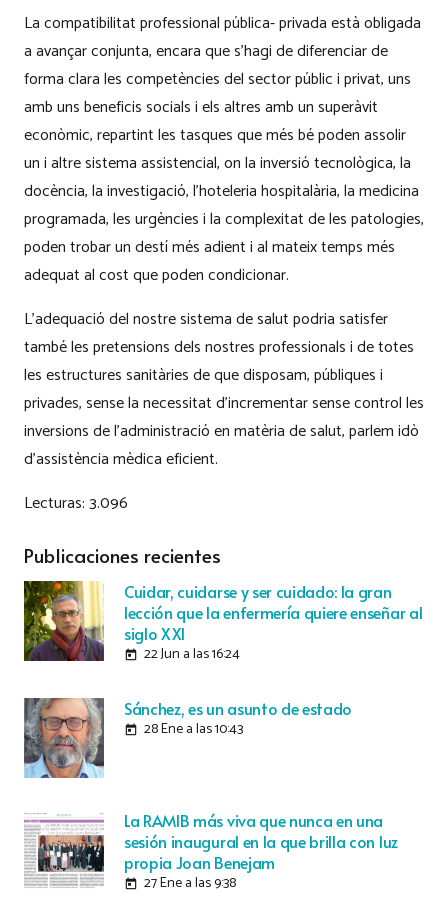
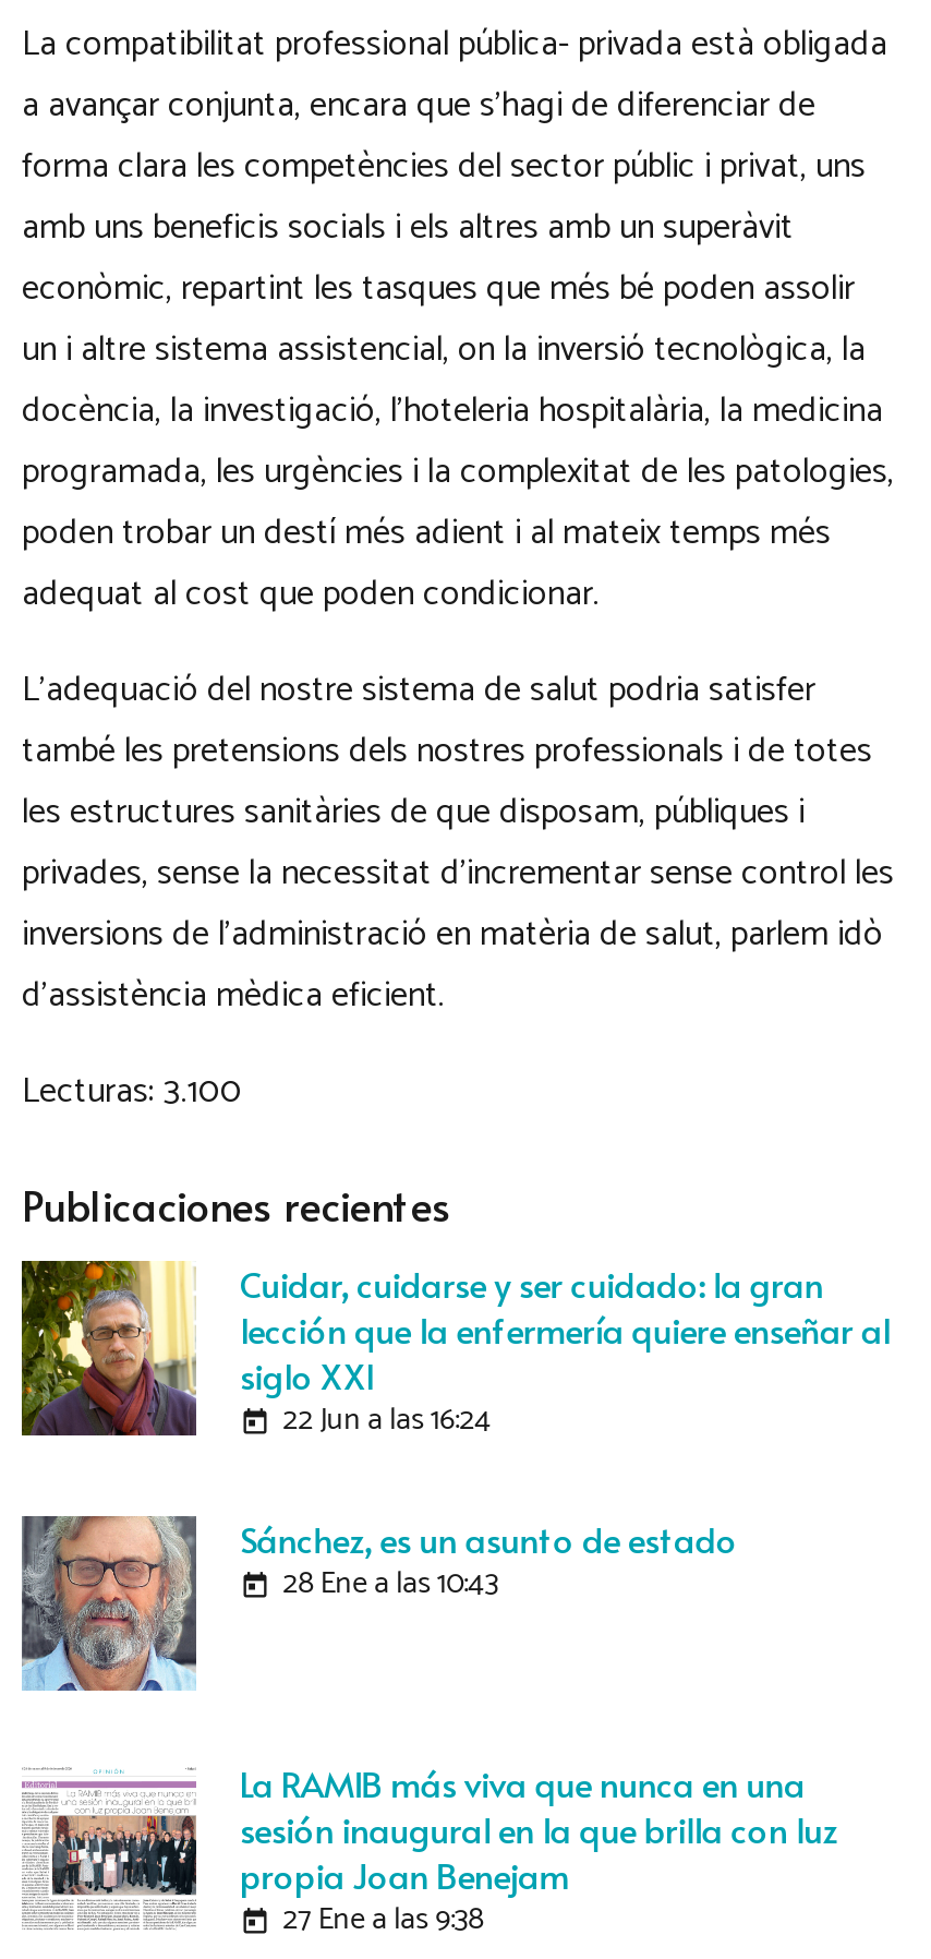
[24,490,128,517] Lecturas: 3.096 -> [22,1062,242,1121] Lecturas: 3.100

